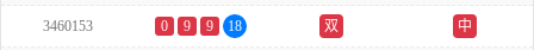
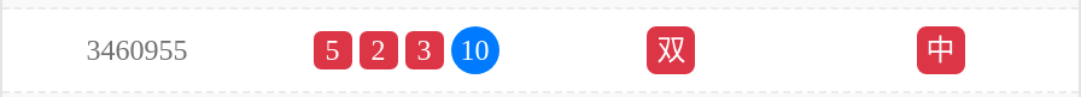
[43,18,93,35] 3460153 -> [86,34,188,67] 3460955
[161,18,168,35] 0 -> [325,34,340,67] 5
[183,18,190,35] 9 -> [371,34,386,67] 2
[206,18,213,35] 9 -> [417,34,431,67] 3
[227,18,242,35] 18 -> [460,34,489,67] 10

